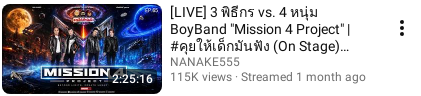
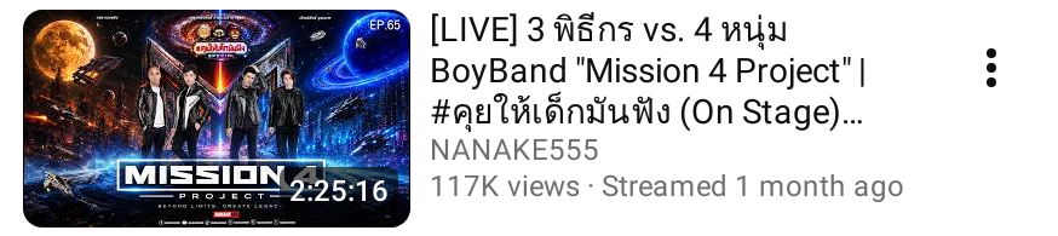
[112,70,366,86] 2:25:16 115K views Streamed 1 month ago -> [289,169,904,208] 2:25:16 117K views Streamed 1 month ago

